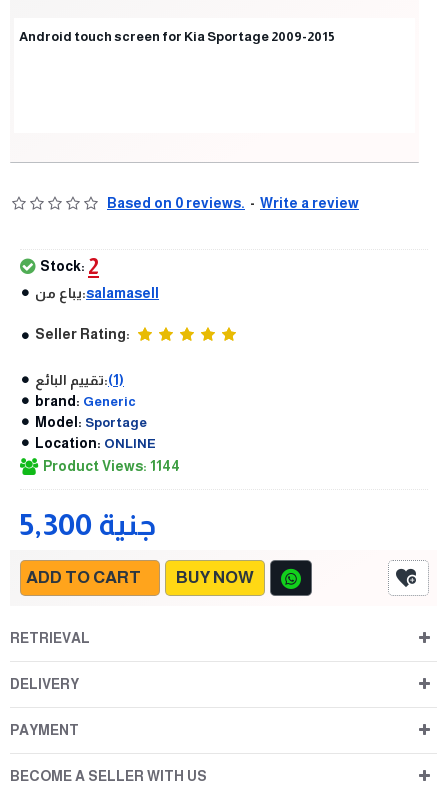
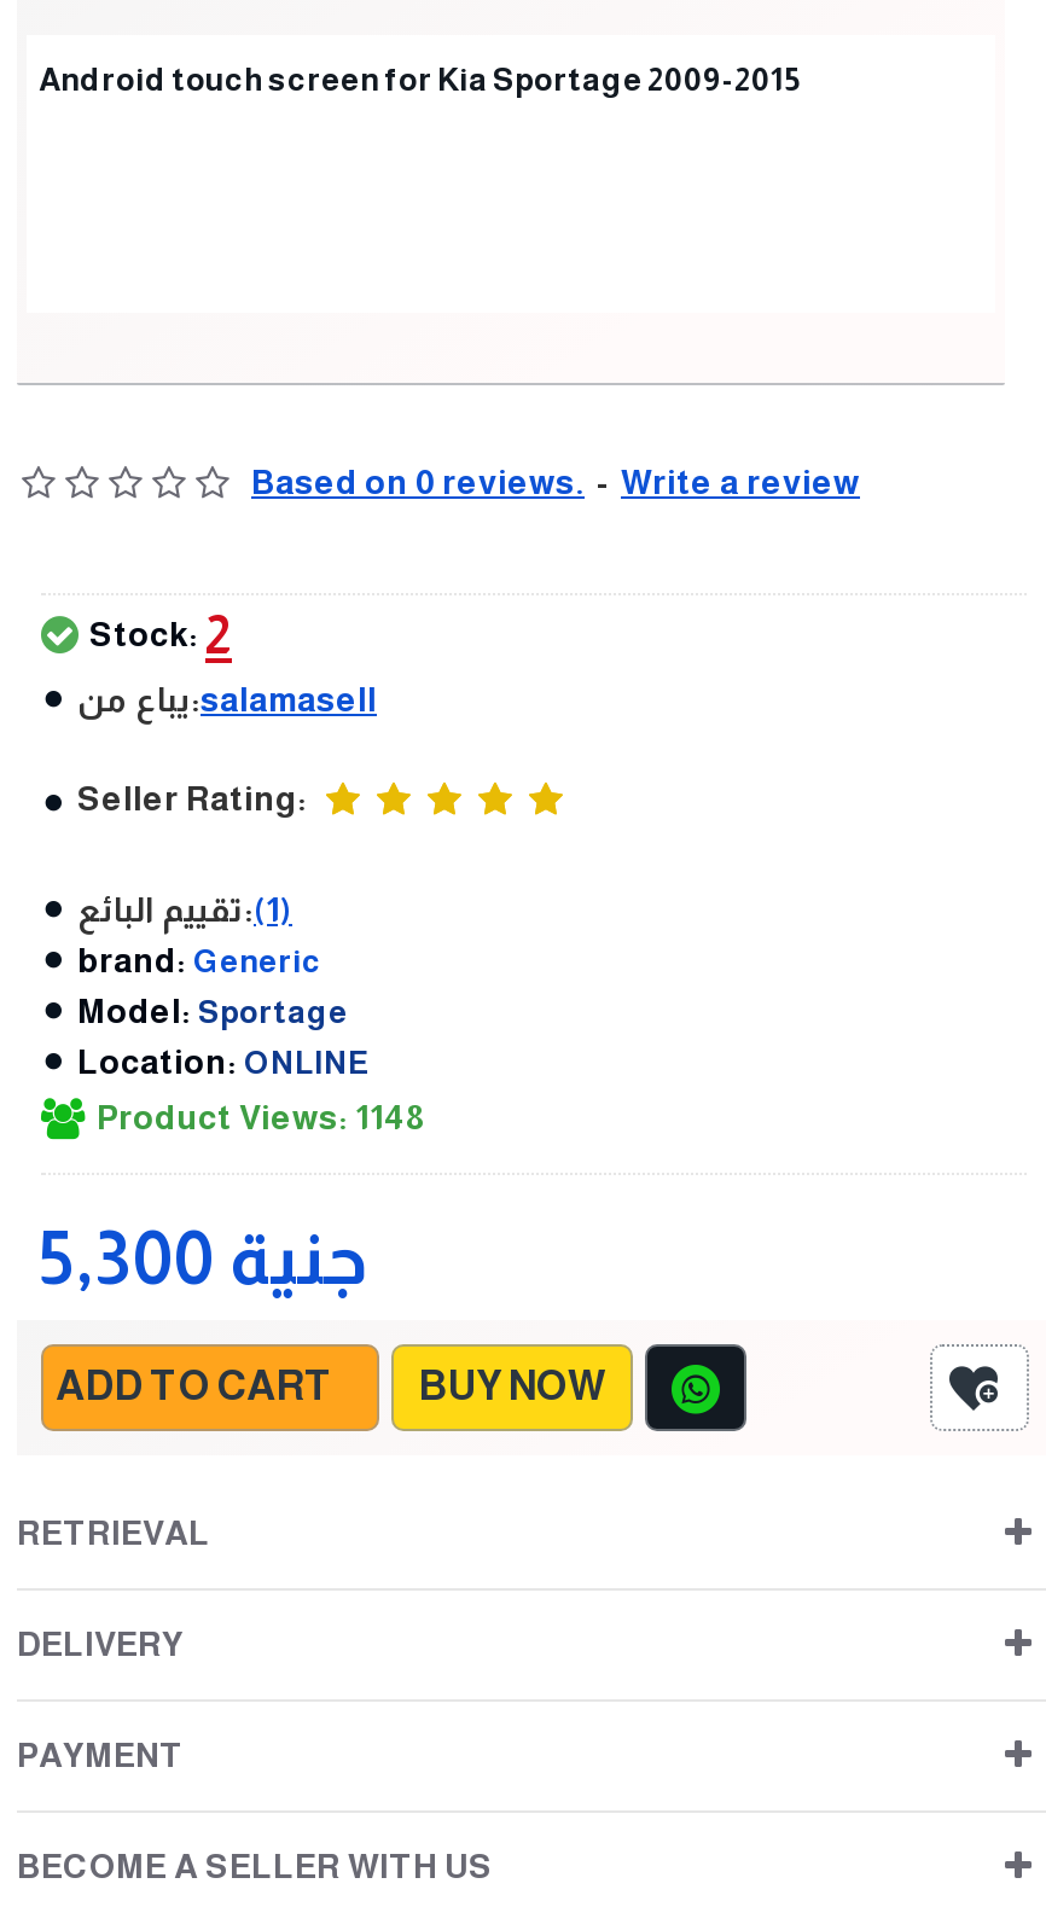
[43,457,180,473] Product Views: 1144 -> [97,1097,428,1135] Product Views: 1148

